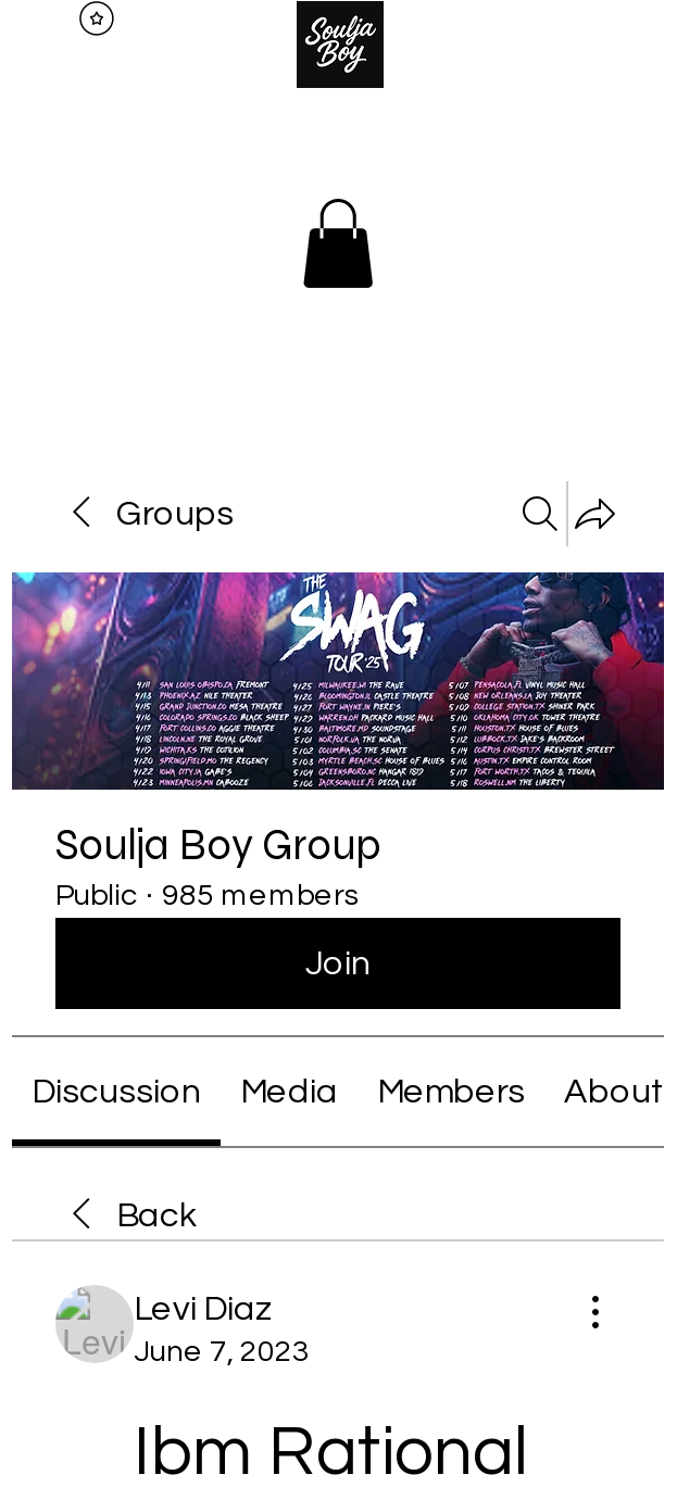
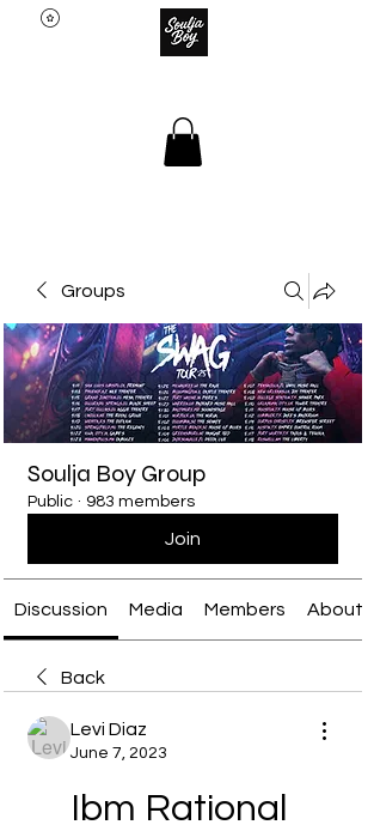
[55,880,360,910] Public · 985 members -> [27,493,195,510] Public · 983 members

